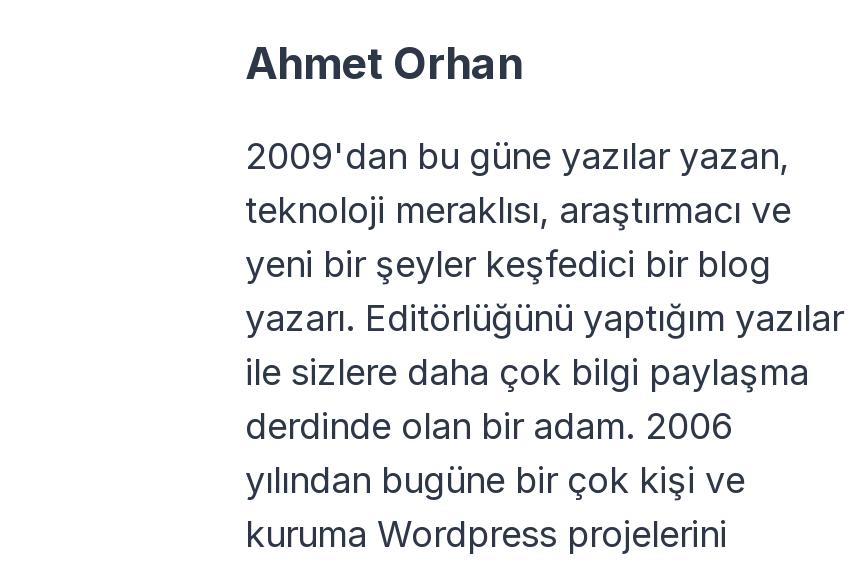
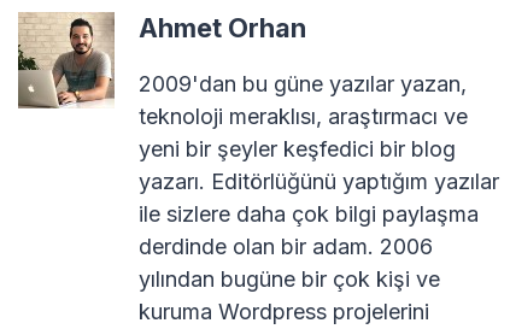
none -> [17,11,116,110] [image]

